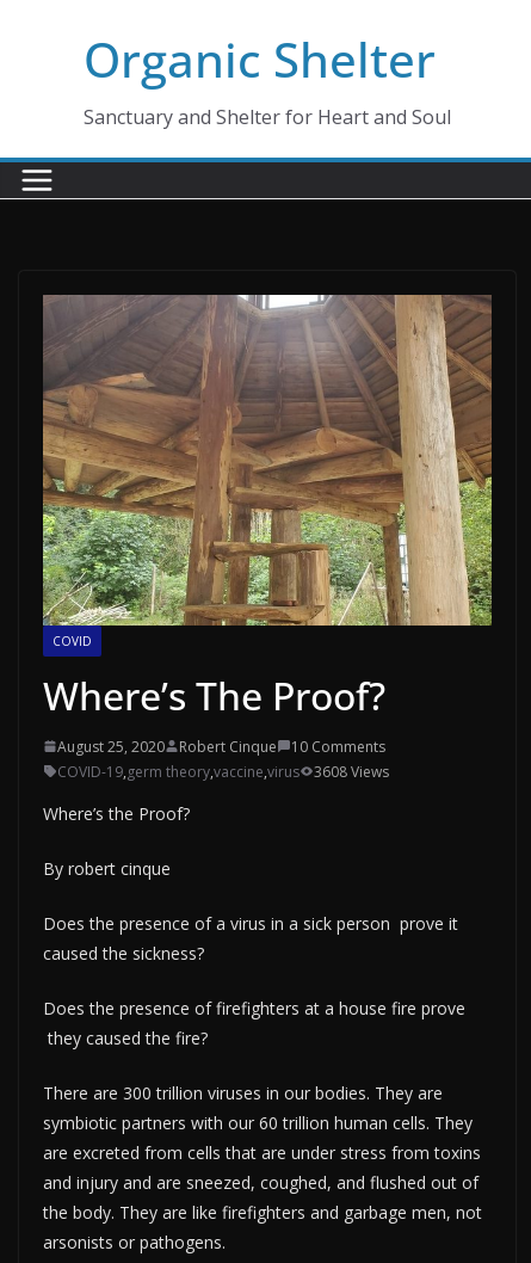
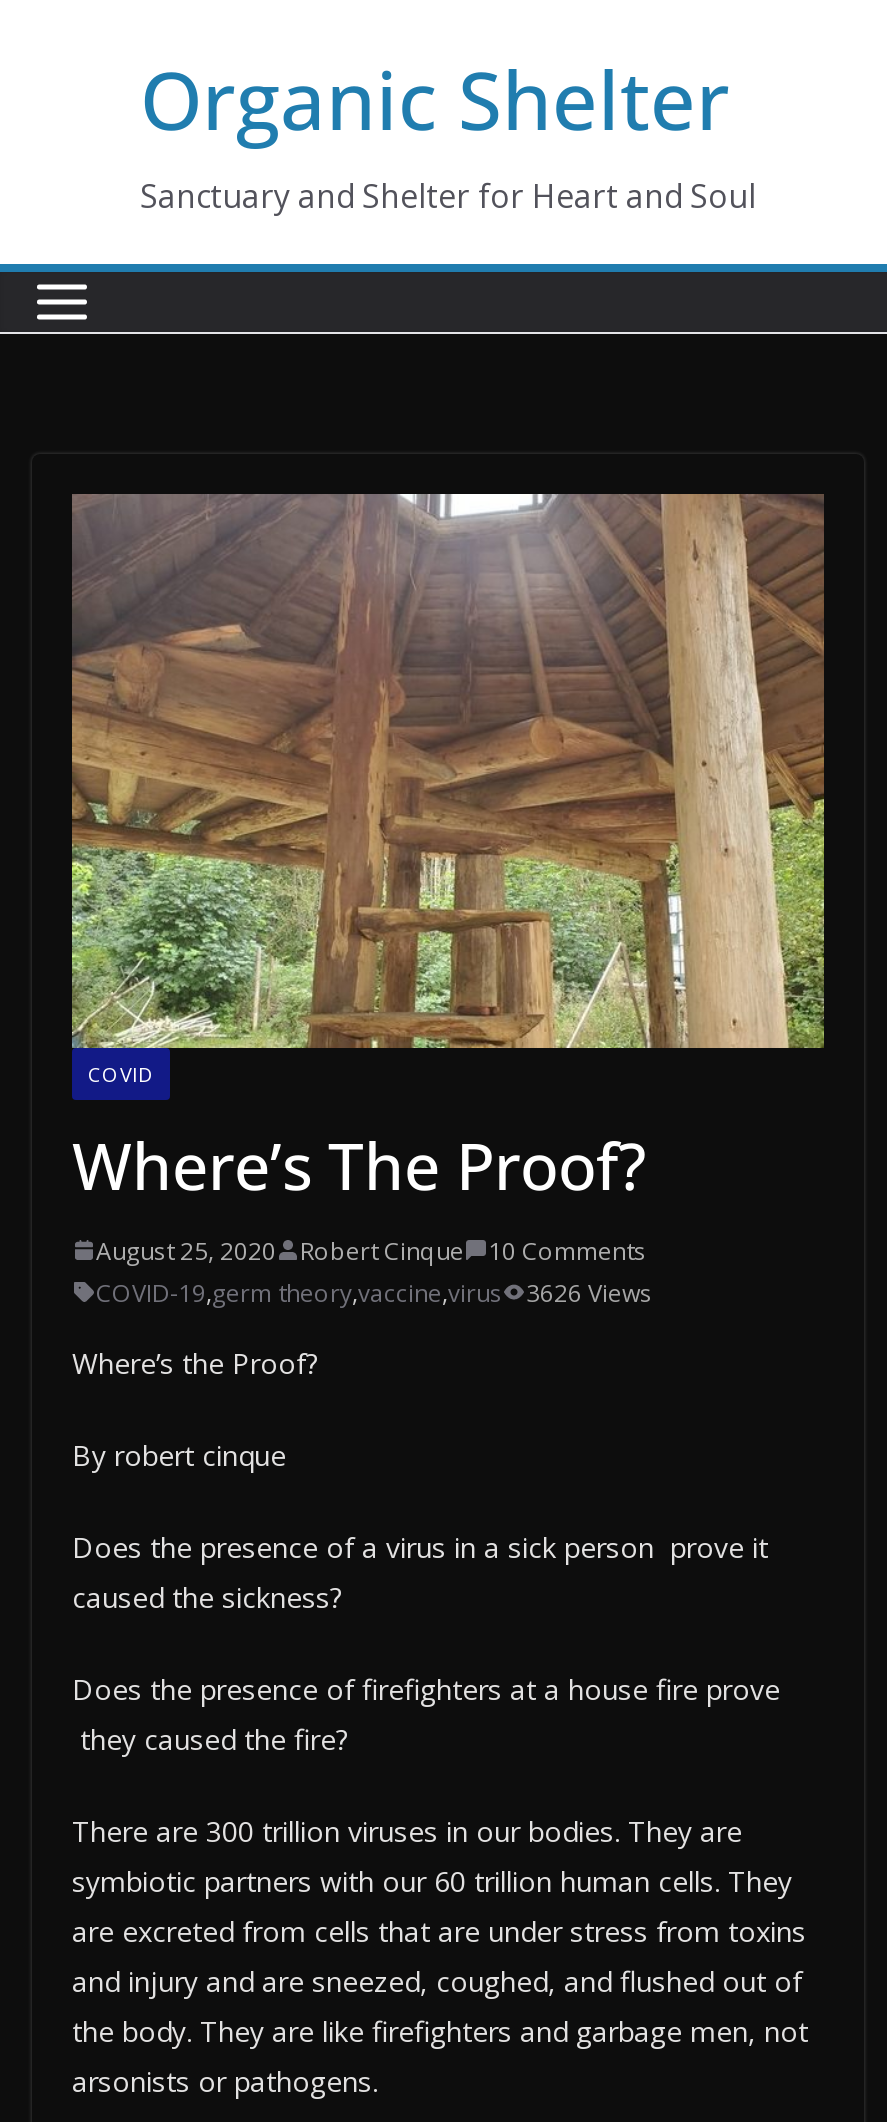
[57,761,389,781] COVID-19,germ theory,vaccine,virus 3608 Views -> [96,1275,652,1309] COVID-19,germ theory,vaccine,virus 3626 Views

